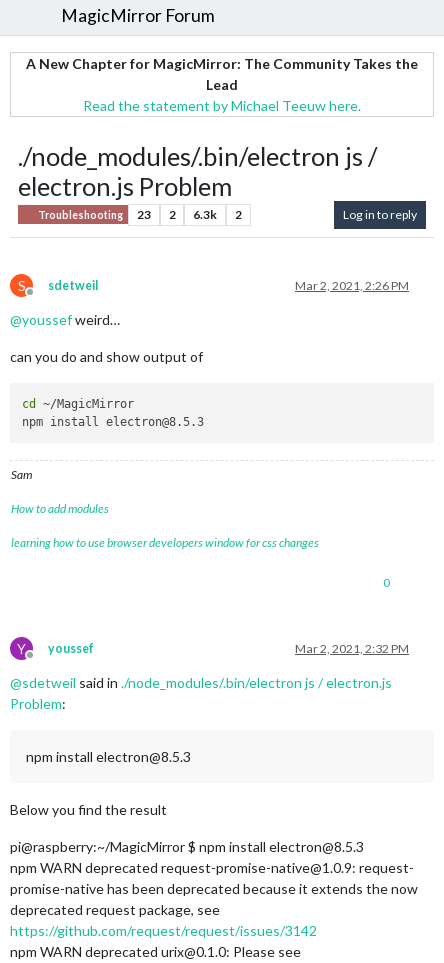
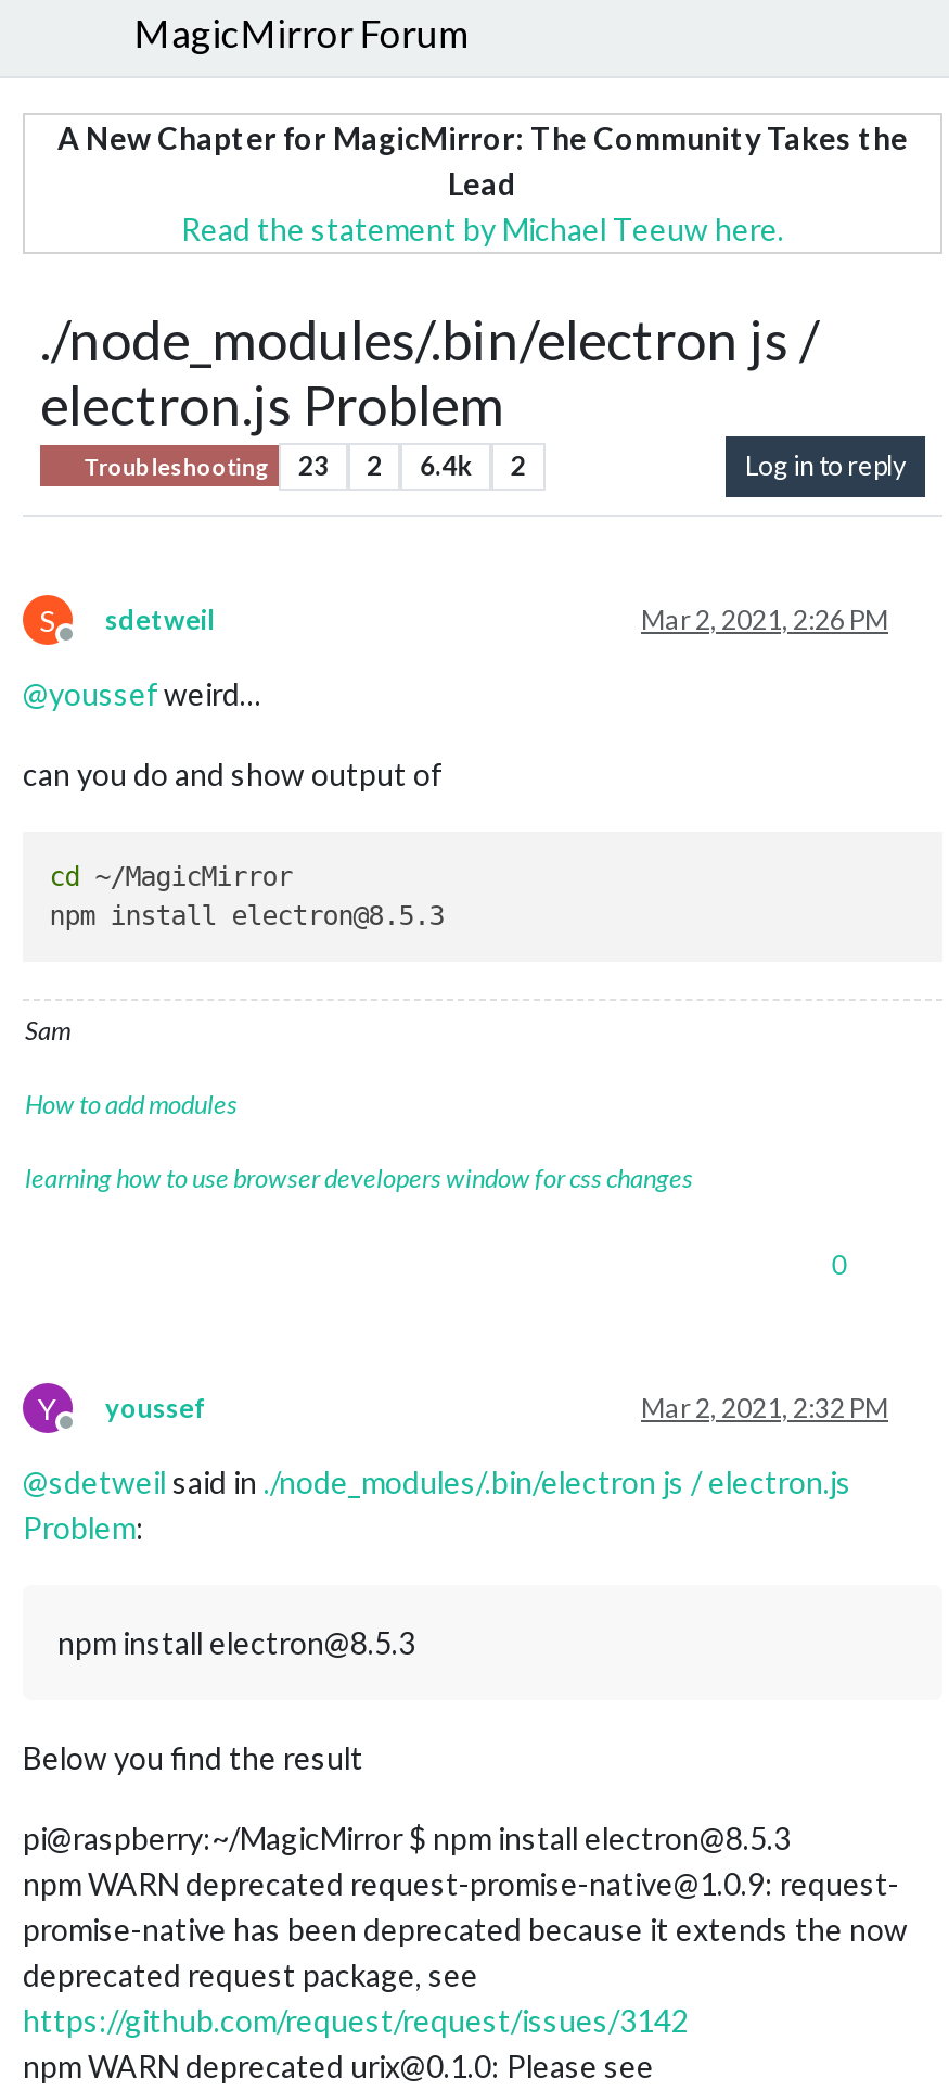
[36,207,242,222] Troubleshooting 23 2 6.3k 2 -> [79,449,525,482] Troubleshooting 23 2 6.4k 2

